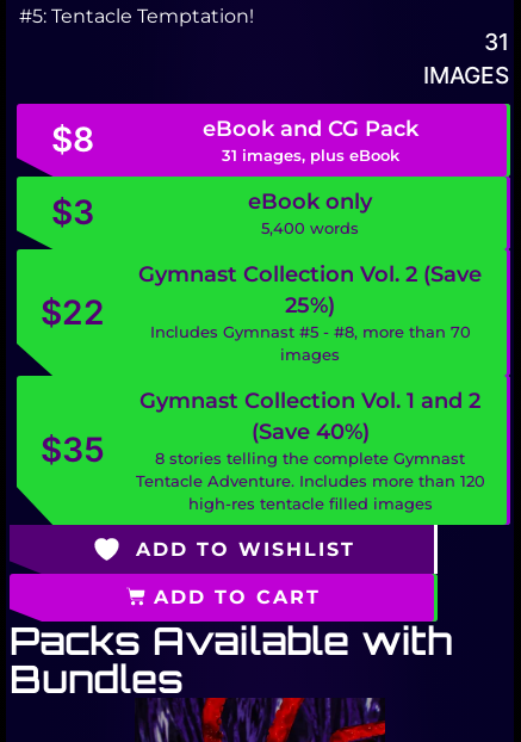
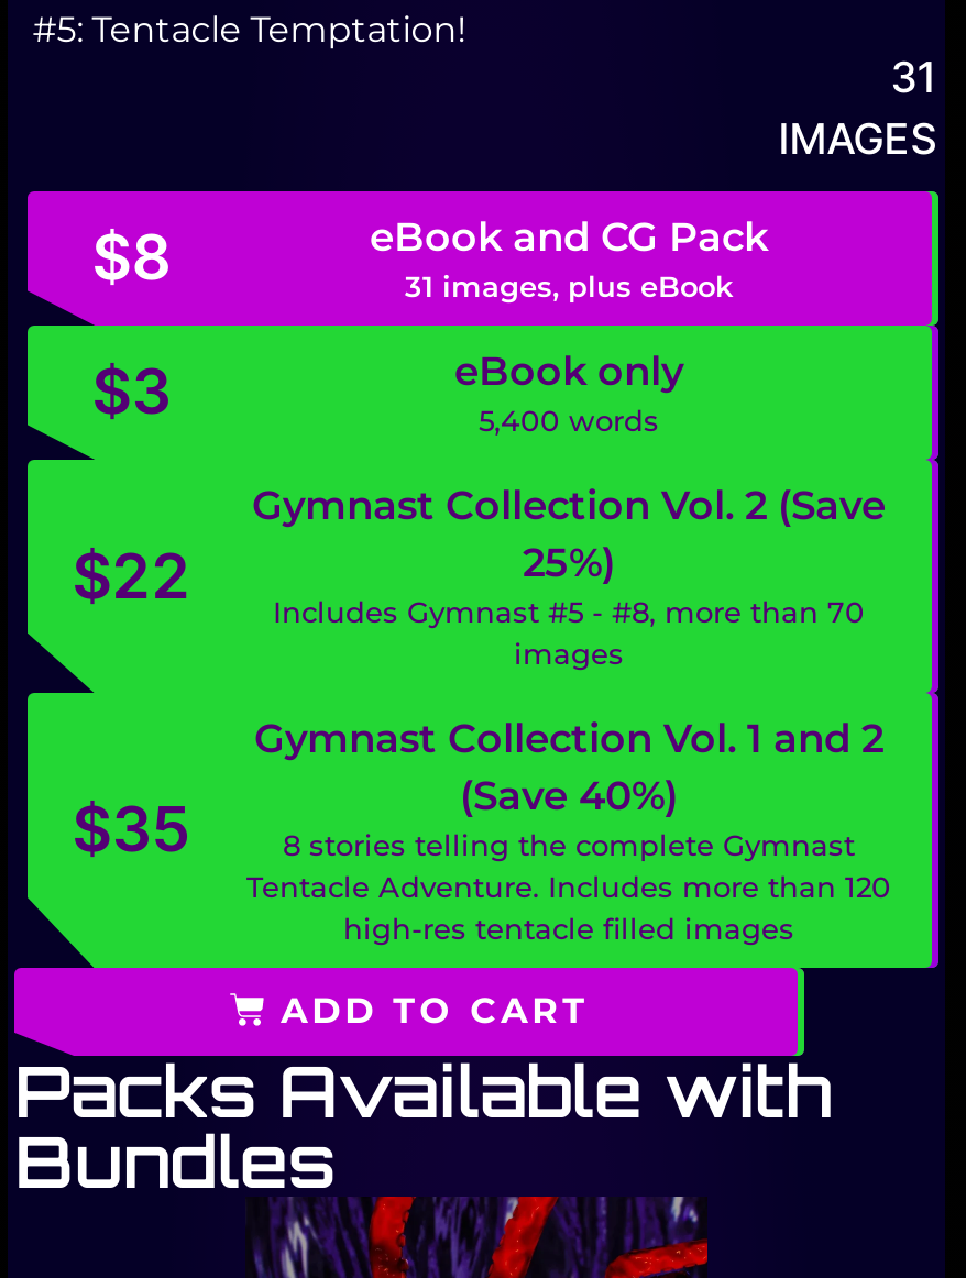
[136,538,355,560] ADD TO WISHLIST -> none

